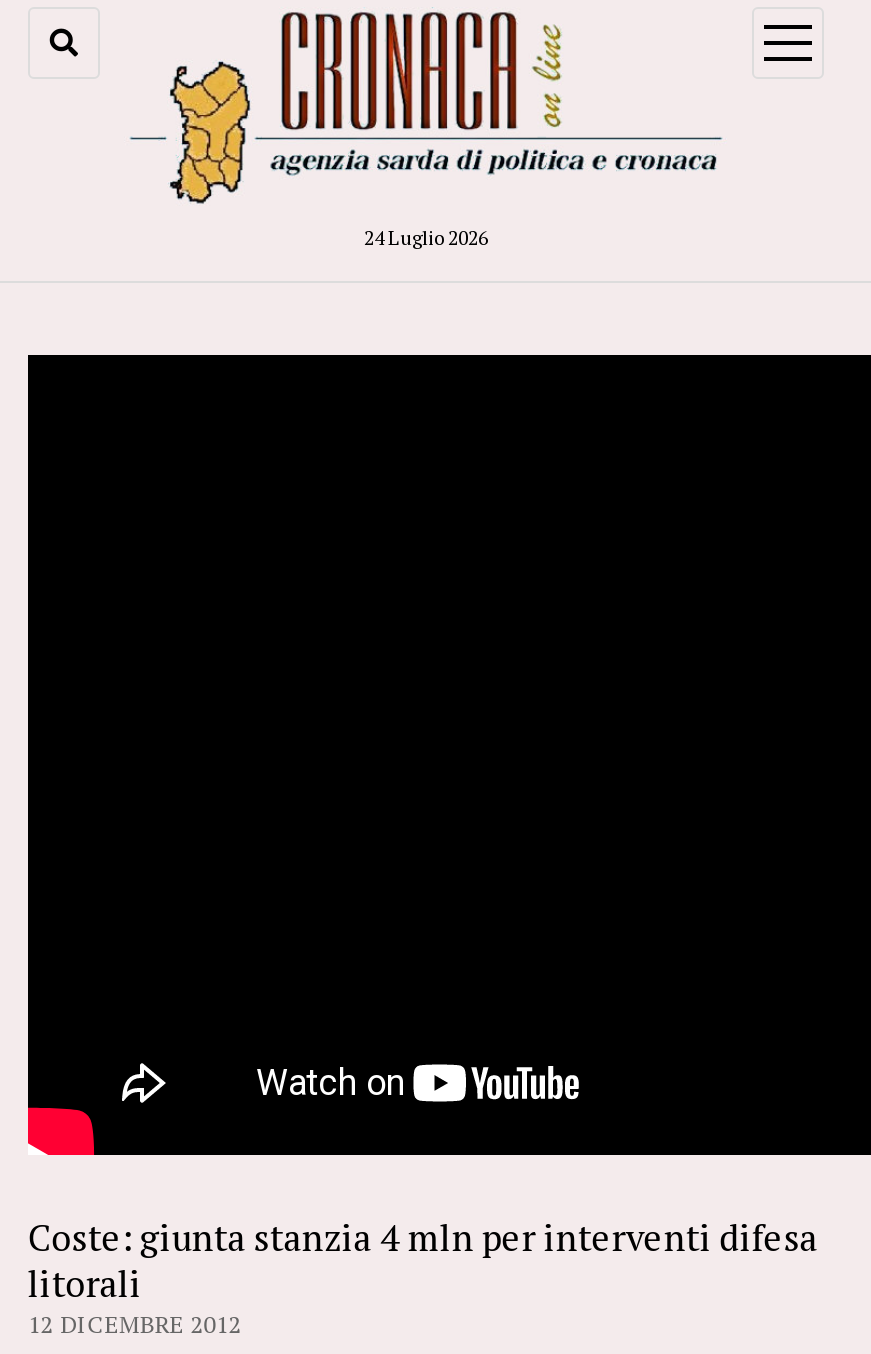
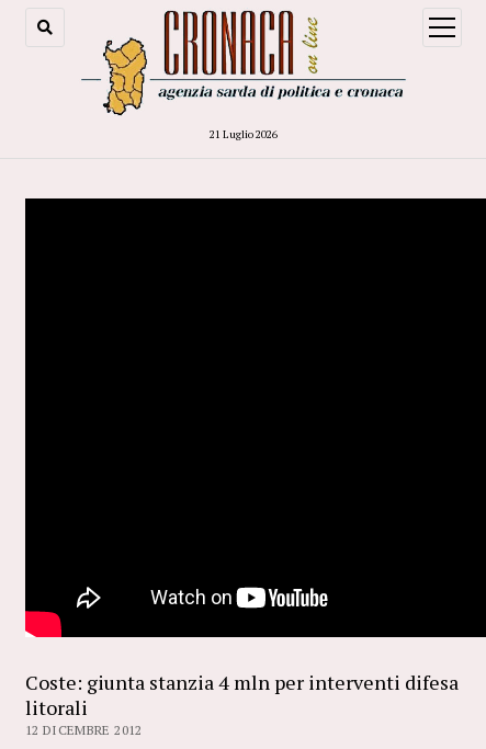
[364,224,488,250] 24 Luglio 2026 -> [210,127,278,141] 21 Luglio 2026

